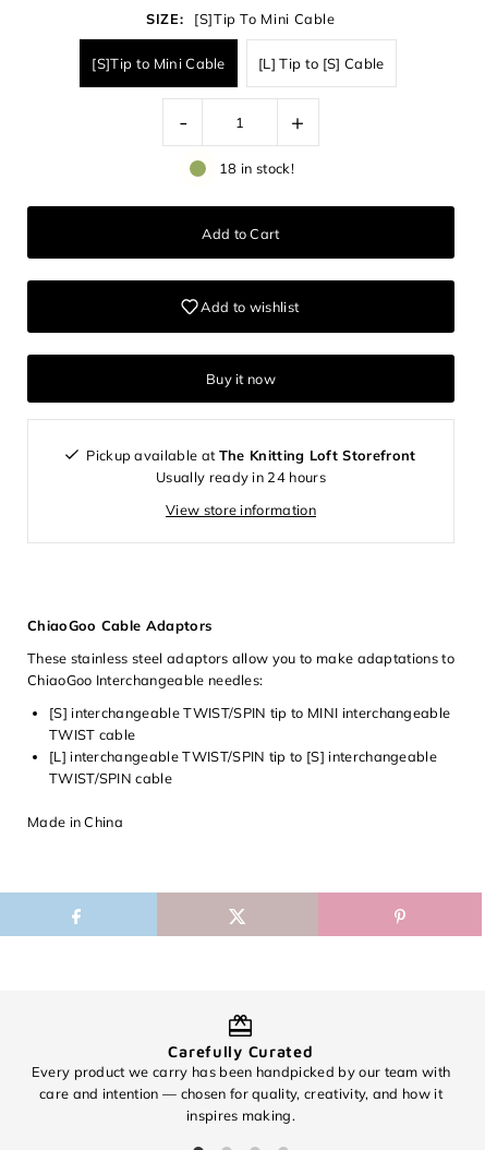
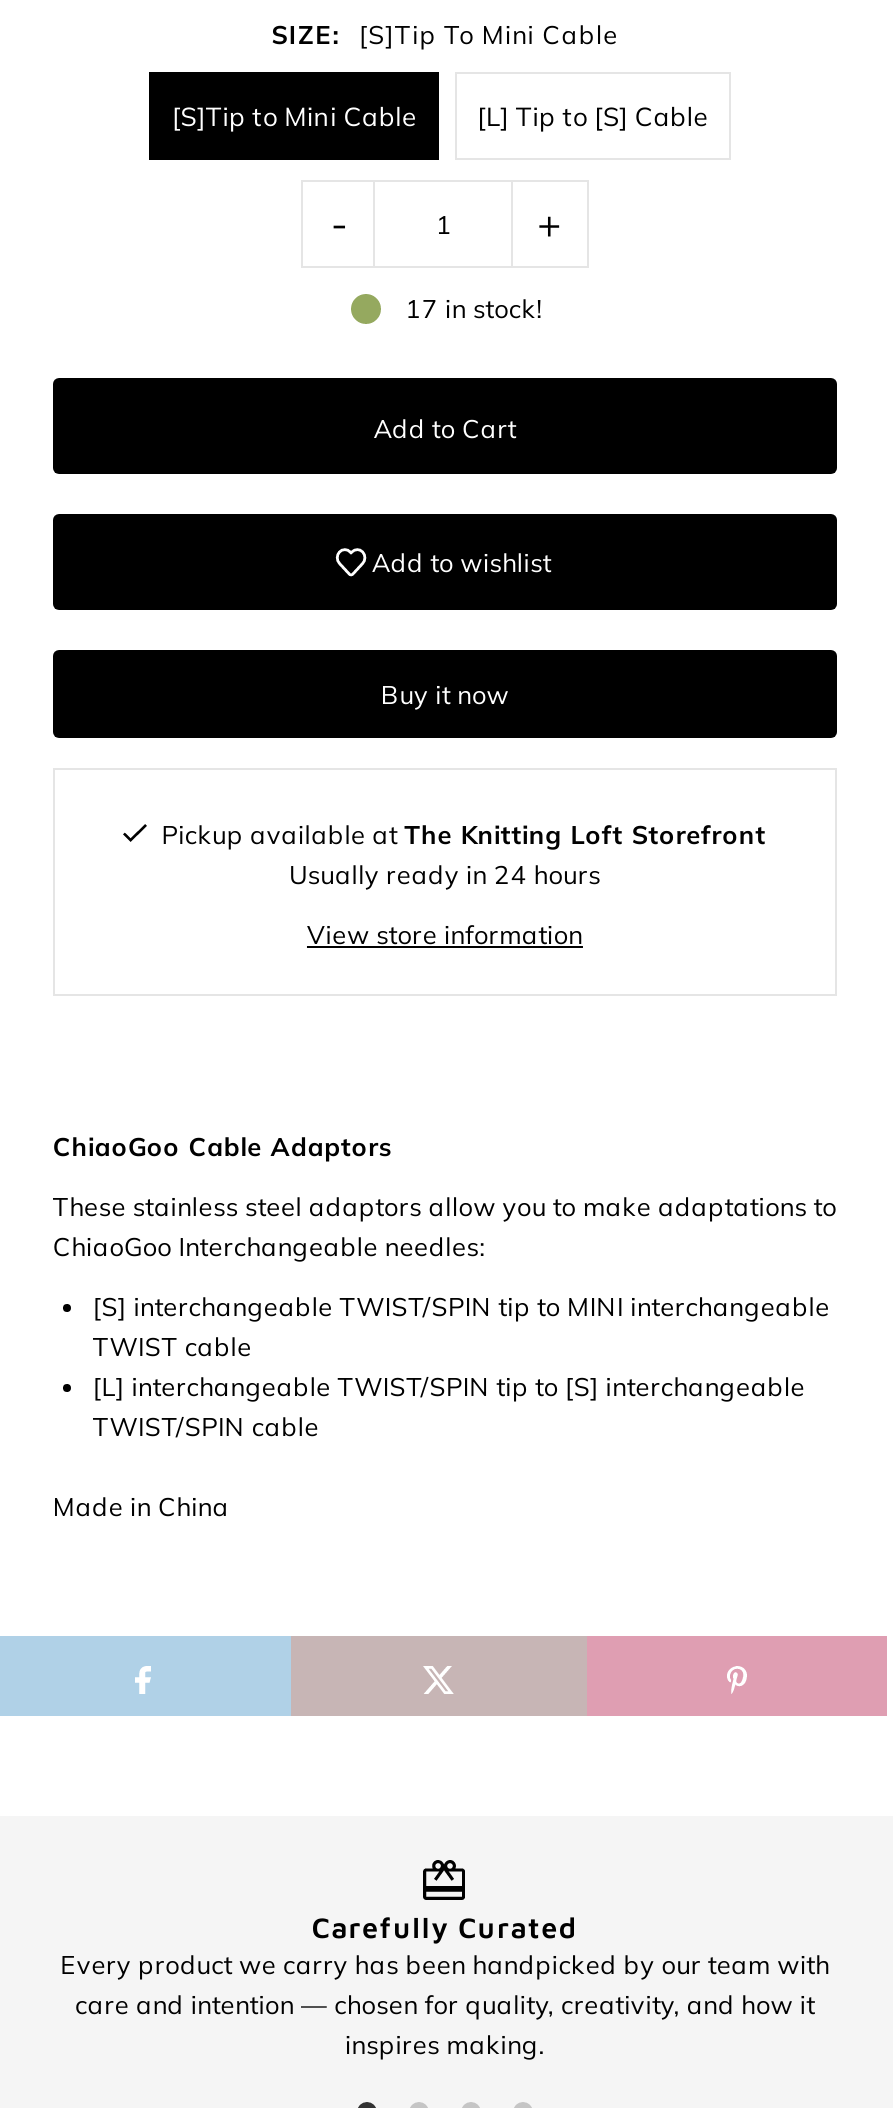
[219,159,294,177] 18 in stock! -> [405,292,543,324] 17 in stock!

